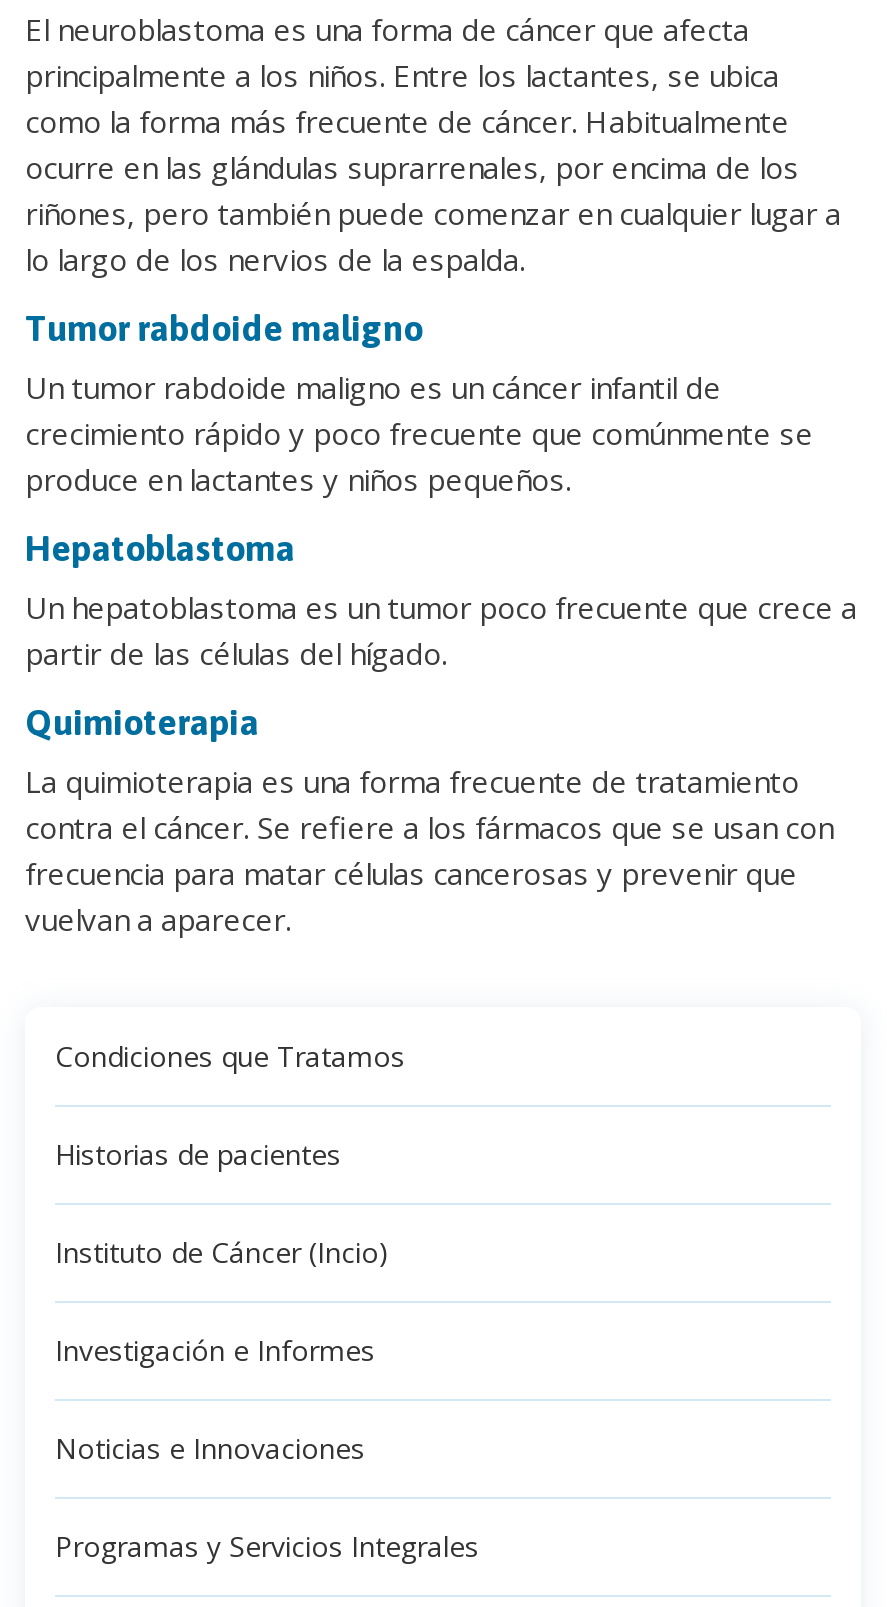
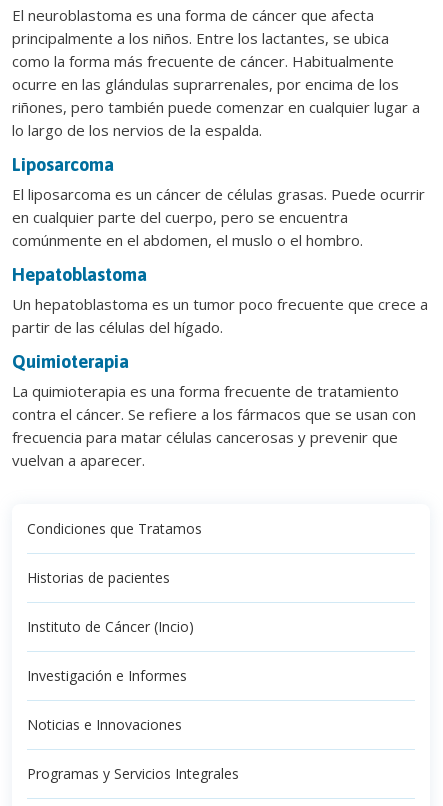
[25,307,813,499] Tumor rabdoide maligno | Un tumor rabdoide maligno es un cáncer infantil de | crecimiento rápido y poco frecuente que comúnmente se | produce en lactantes y niños pequeños. -> [12,154,425,250] Liposarcoma | El liposarcoma es un cáncer de células grasas. Puede ocurrir | en cualquier parte del cuerpo, pero se encuentra | comúnmente en el abdomen, el muslo o el hombro.

